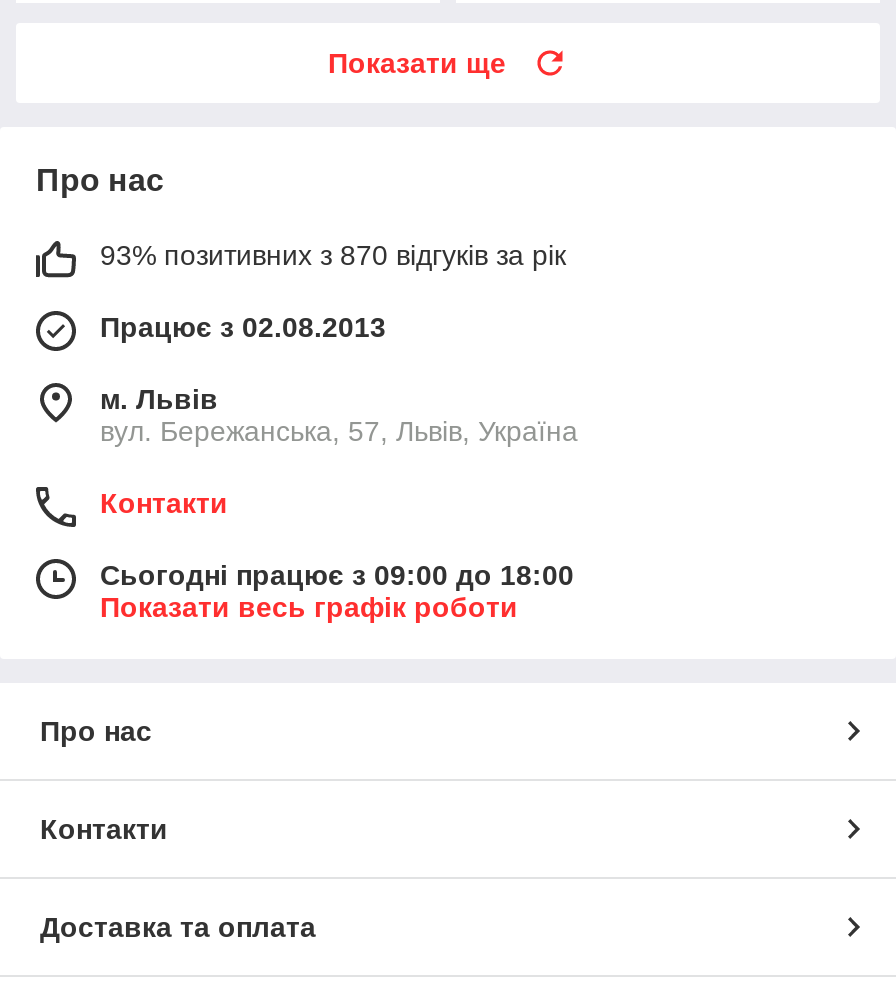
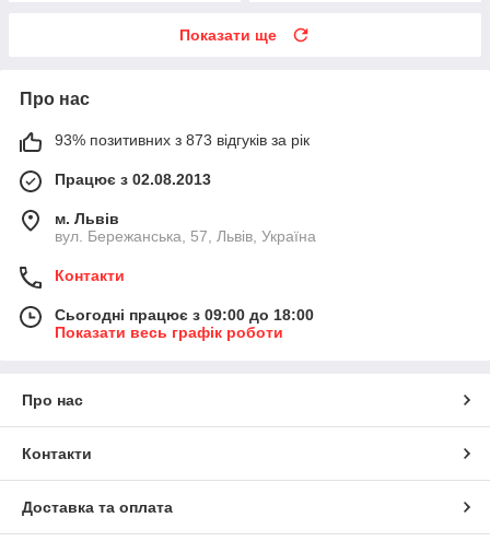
[100,239,566,271] 93% позитивних з 870 відгуків за рік -> [55,131,310,148] 93% позитивних з 873 відгуків за рік

